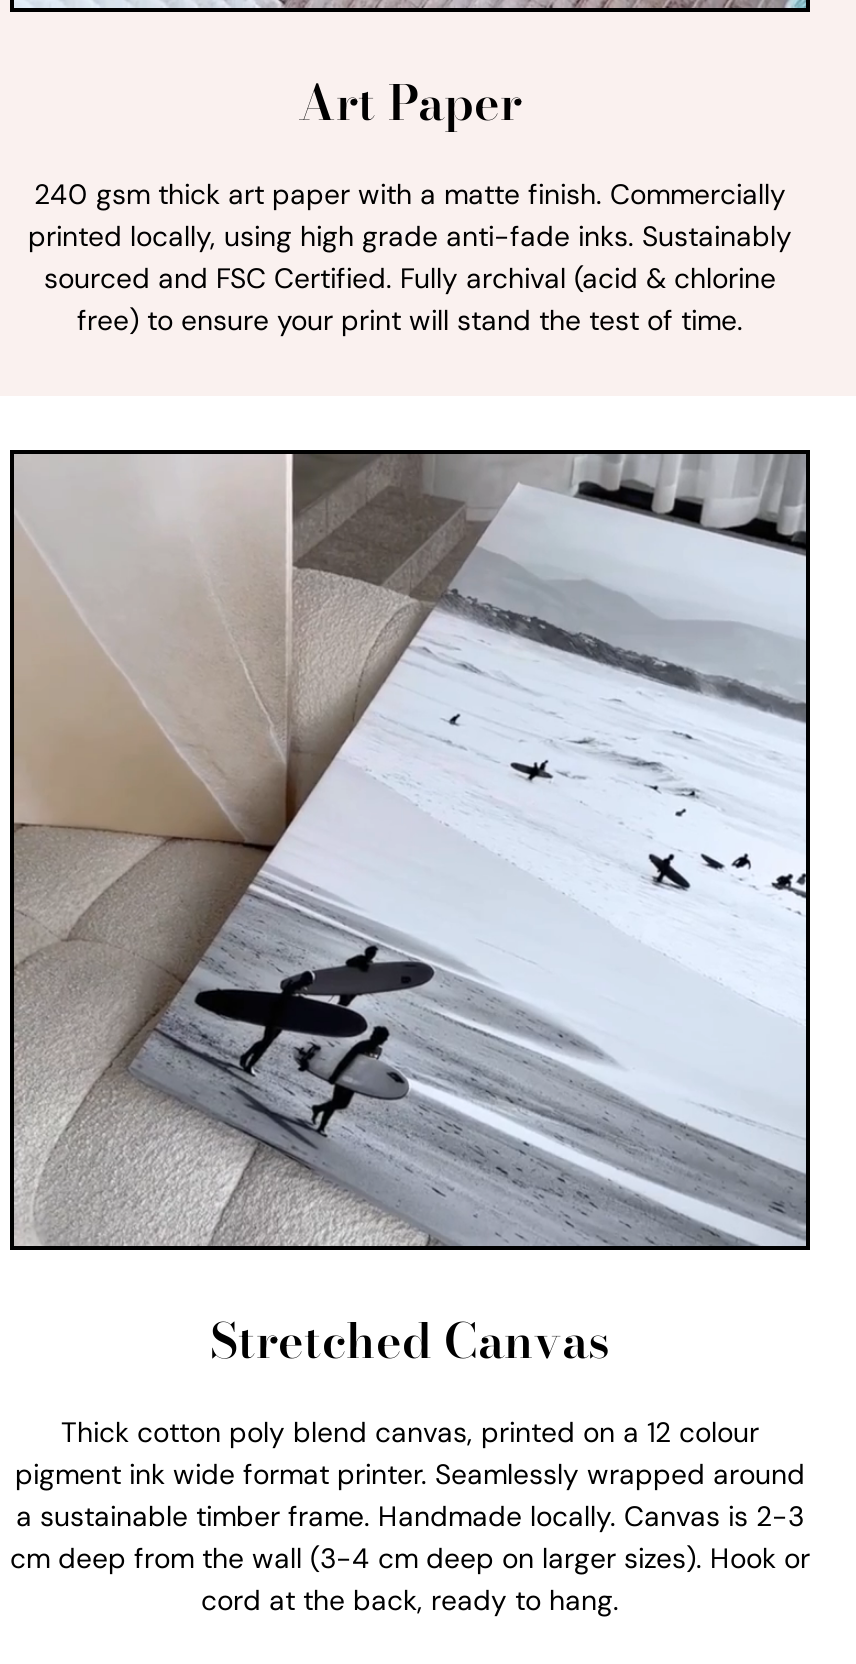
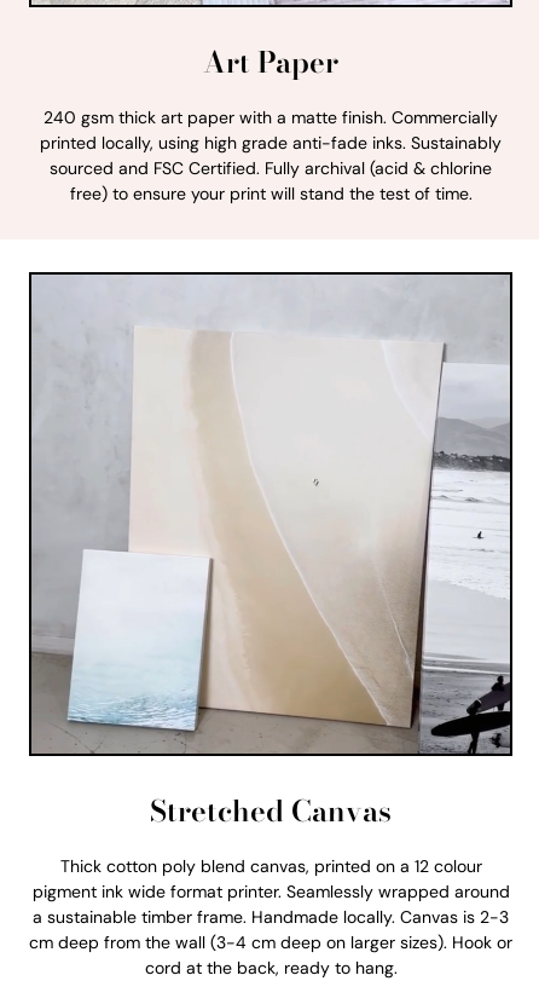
[12,452,808,1246] [image] -> [31,275,511,755] [image]

